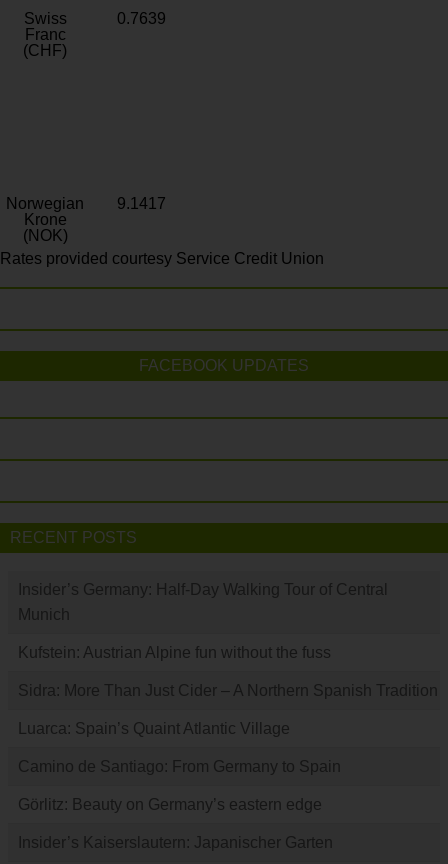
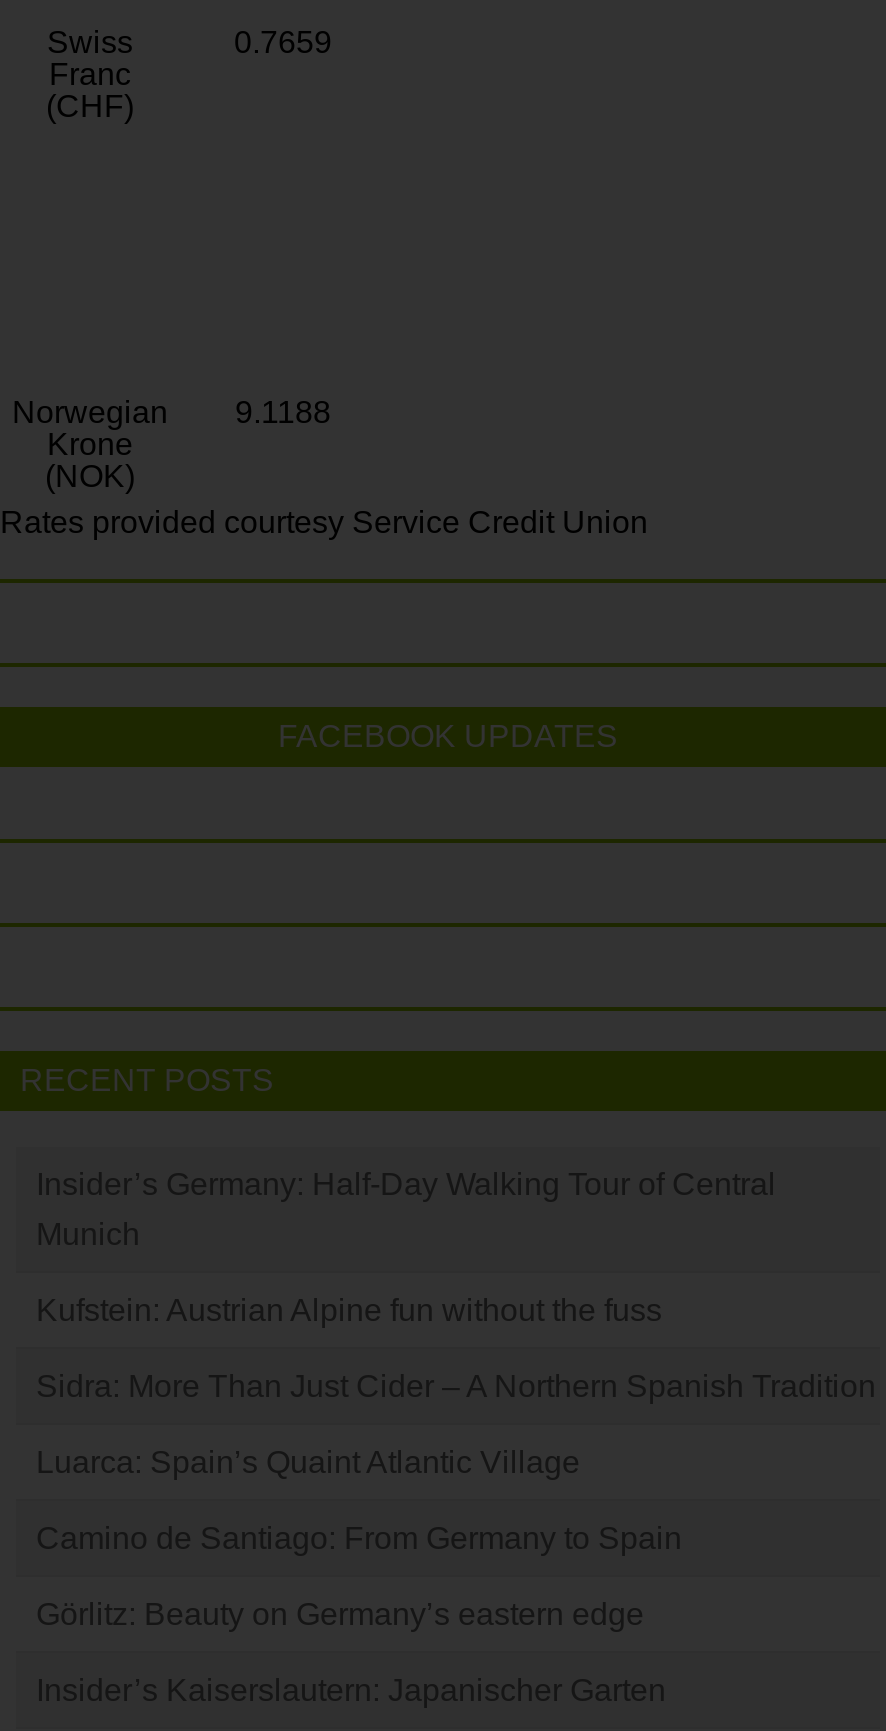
[117,10,166,27] 0.7639 -> [234,26,332,60] 0.7659
[6,195,166,212] Norwegian 9.1417 -> [12,396,331,430] Norwegian 9.1188

